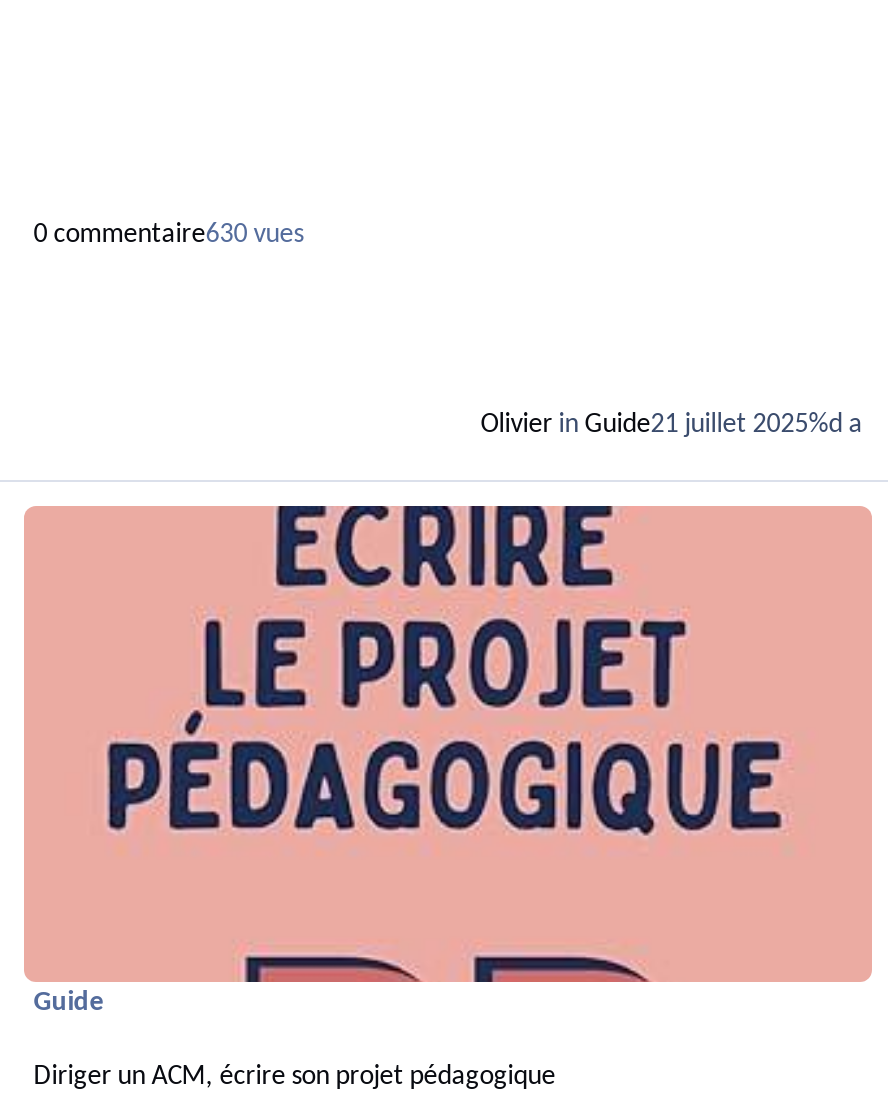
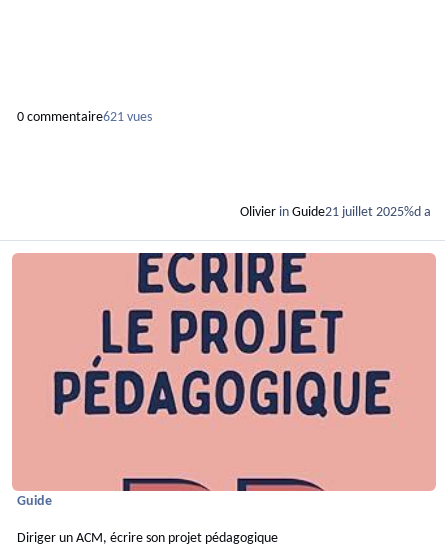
[34,219,304,249] 0 commentaire630 vues -> [17,110,152,125] 0 commentaire621 vues

